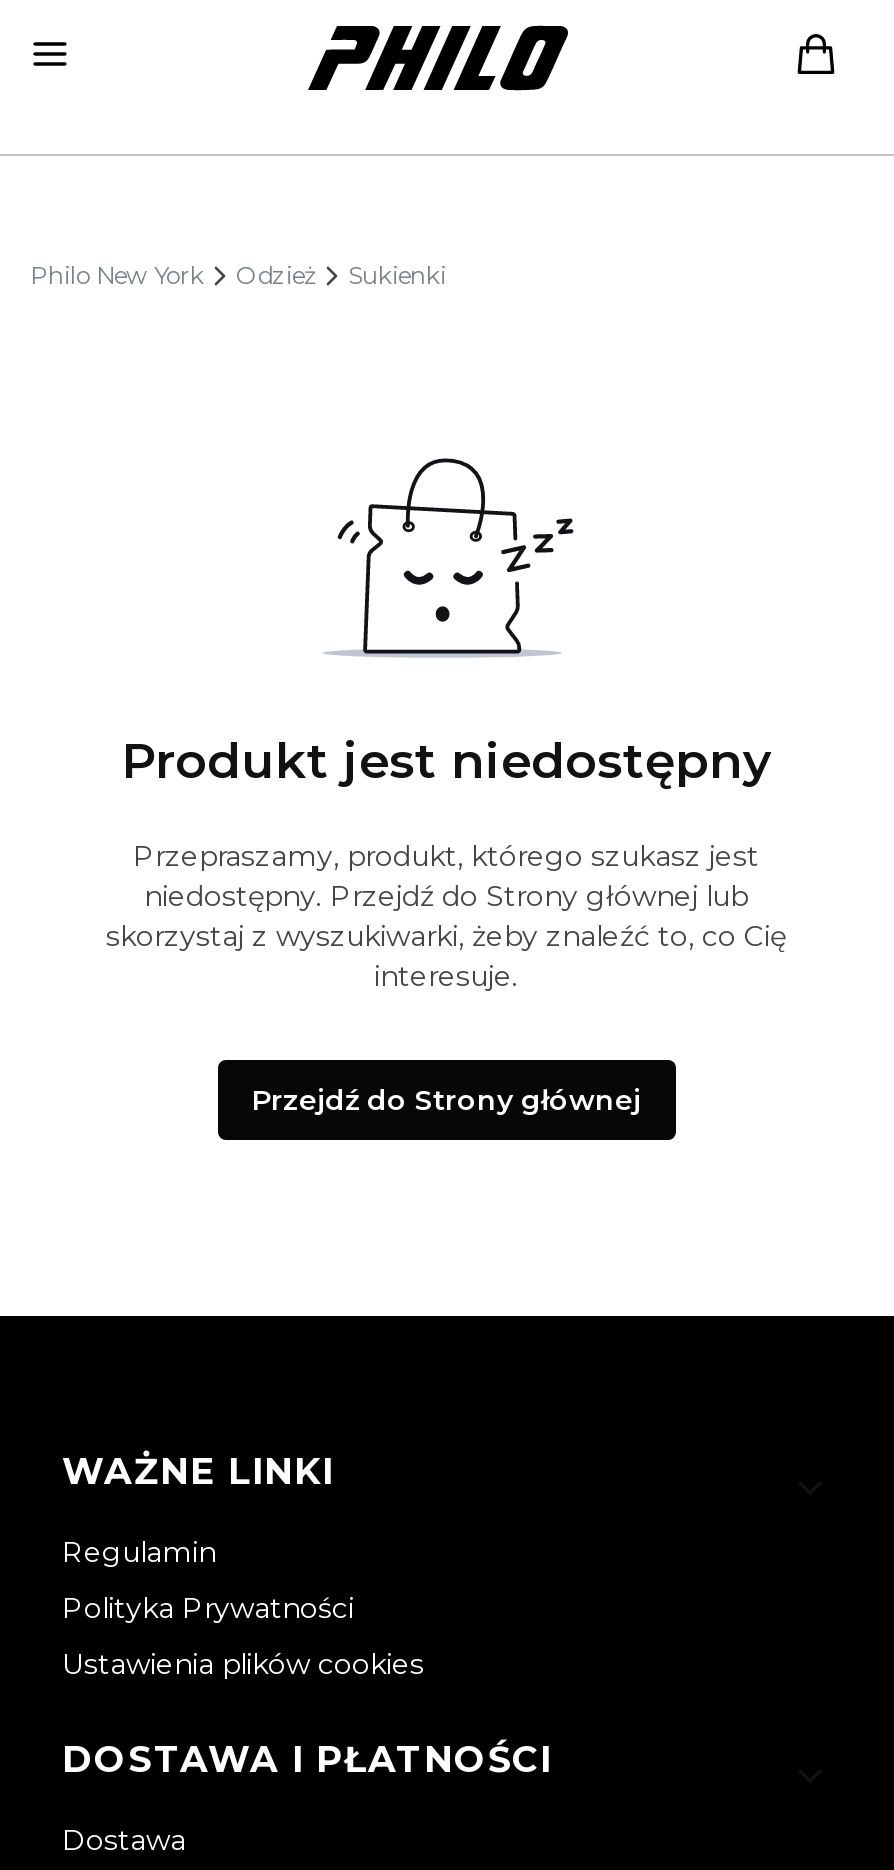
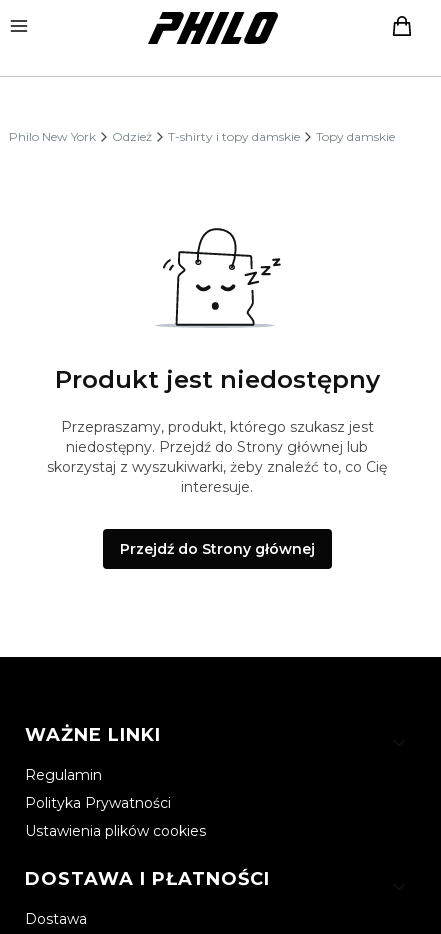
[348,260,446,290] Sukienki -> [168,129,395,144] T-shirty i topy damskie | Topy damskie

